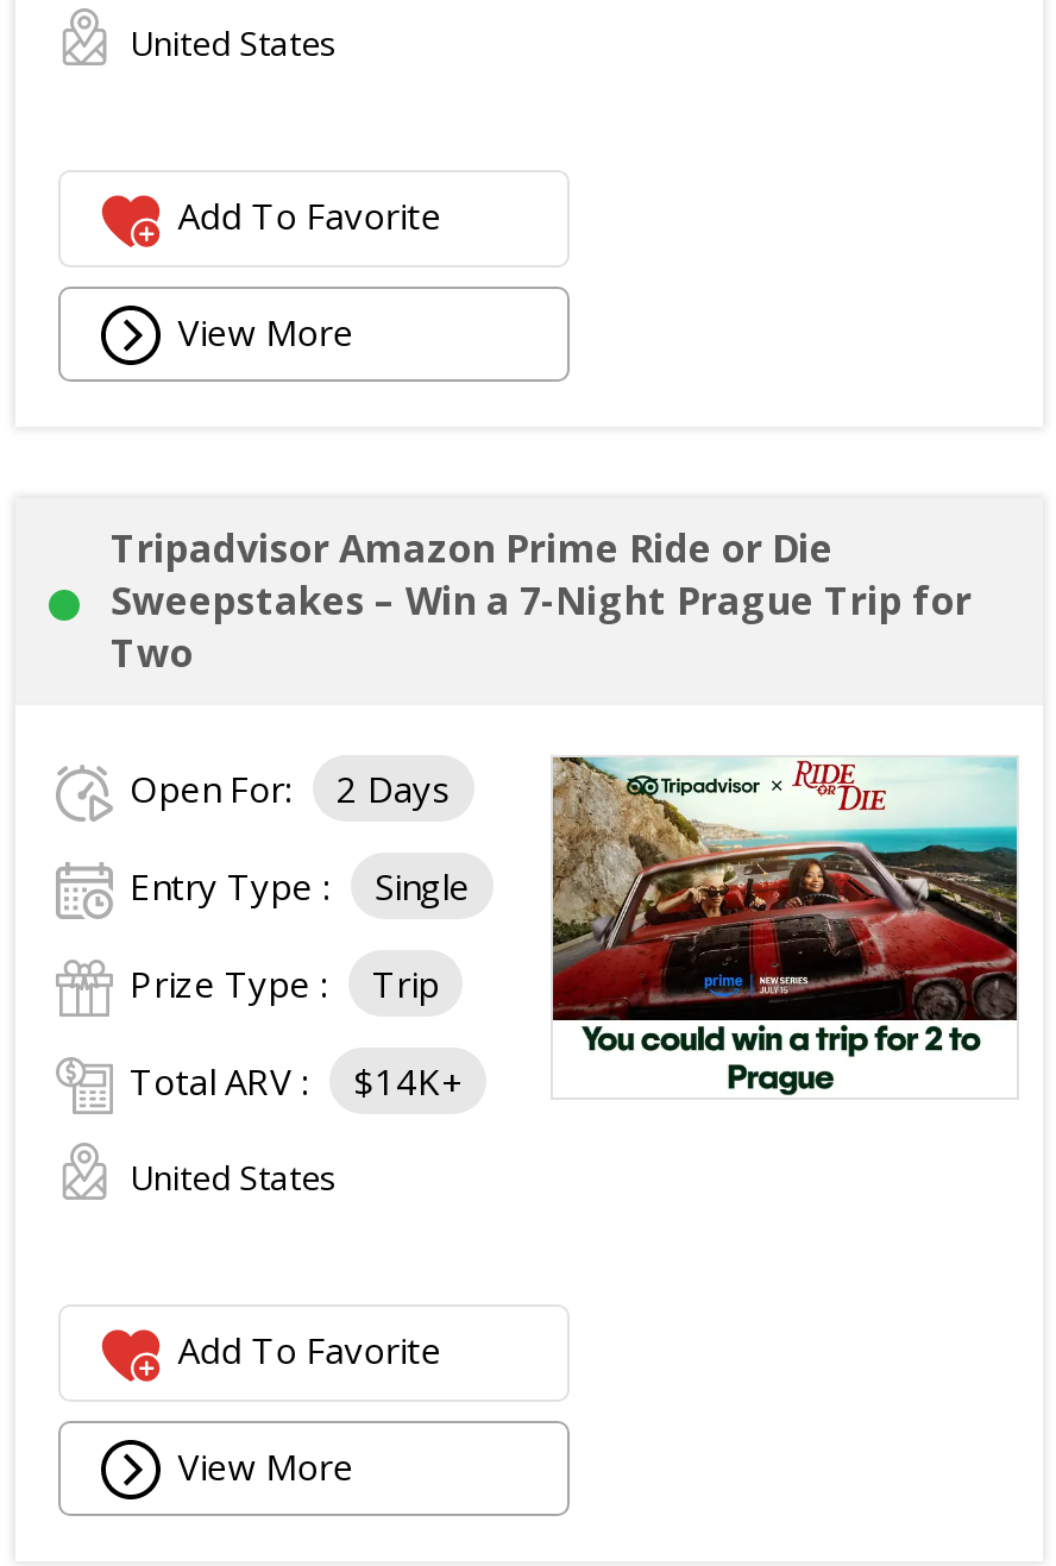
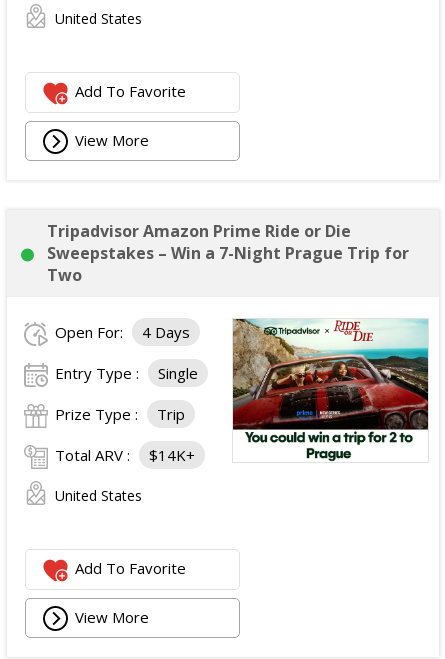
[130,765,451,812] Open For: 2 Days -> [55,322,190,342] Open For: 4 Days

